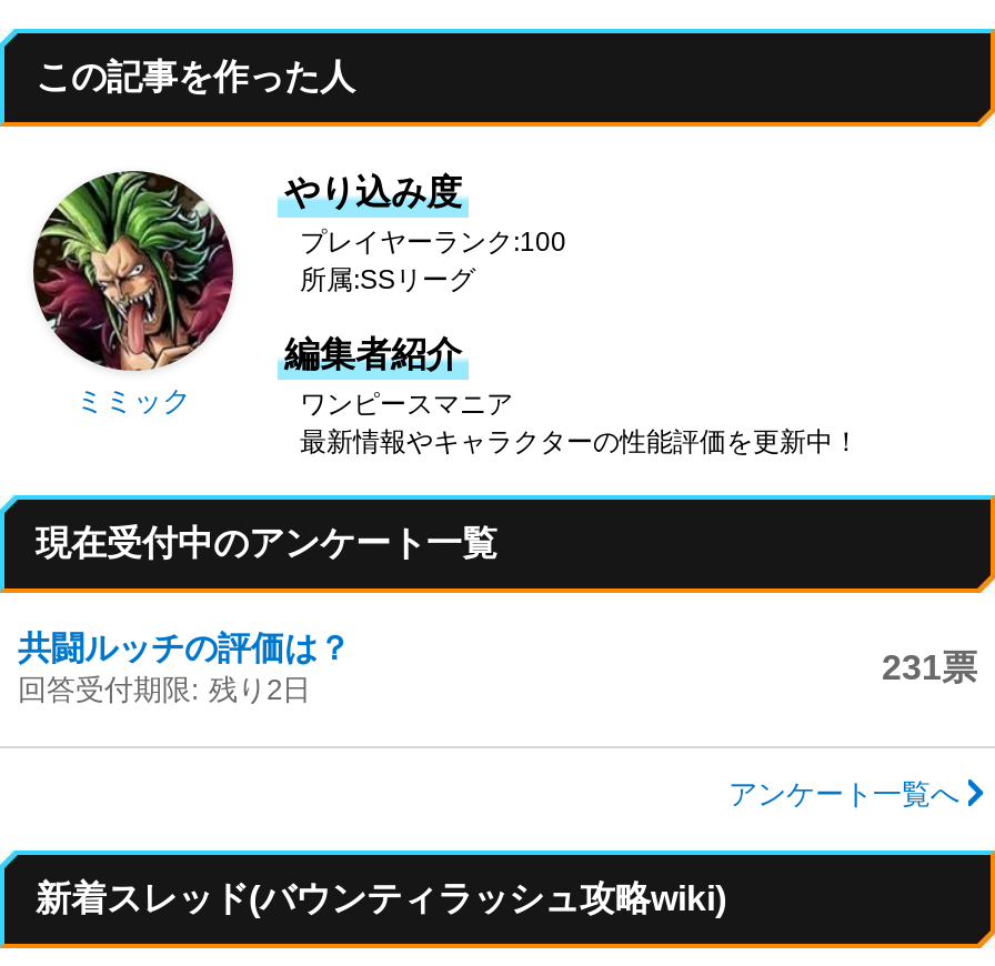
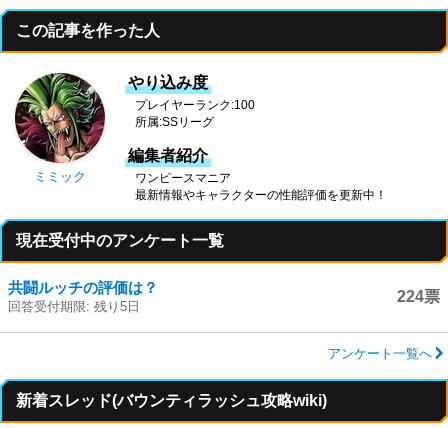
[882,648,977,686] 231票 -> [397,288,440,305] 224票
[18,673,311,706] 回答受付期限: 残り2日 -> [8,299,140,314] 回答受付期限: 残り5日

